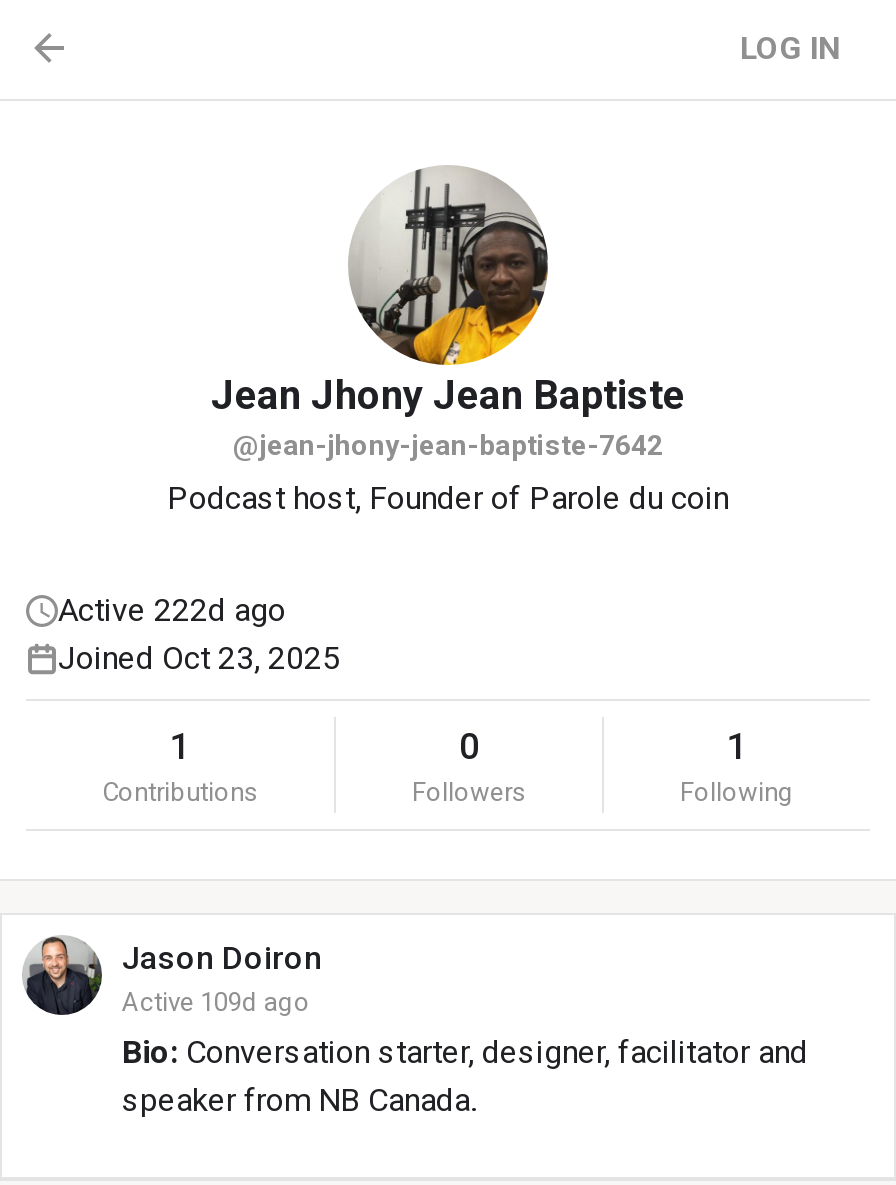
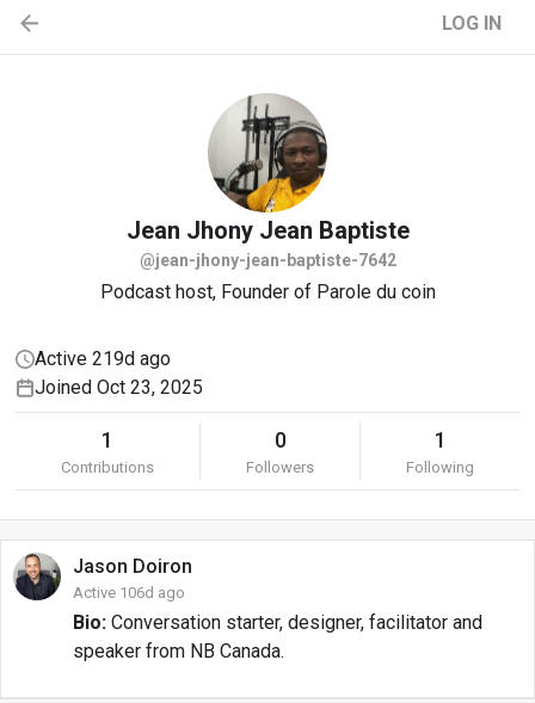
[58,591,286,629] Active 222d ago -> [35,347,171,370] Active 219d ago
[122,987,310,1017] Active 109d ago -> [73,584,185,602] Active 106d ago

